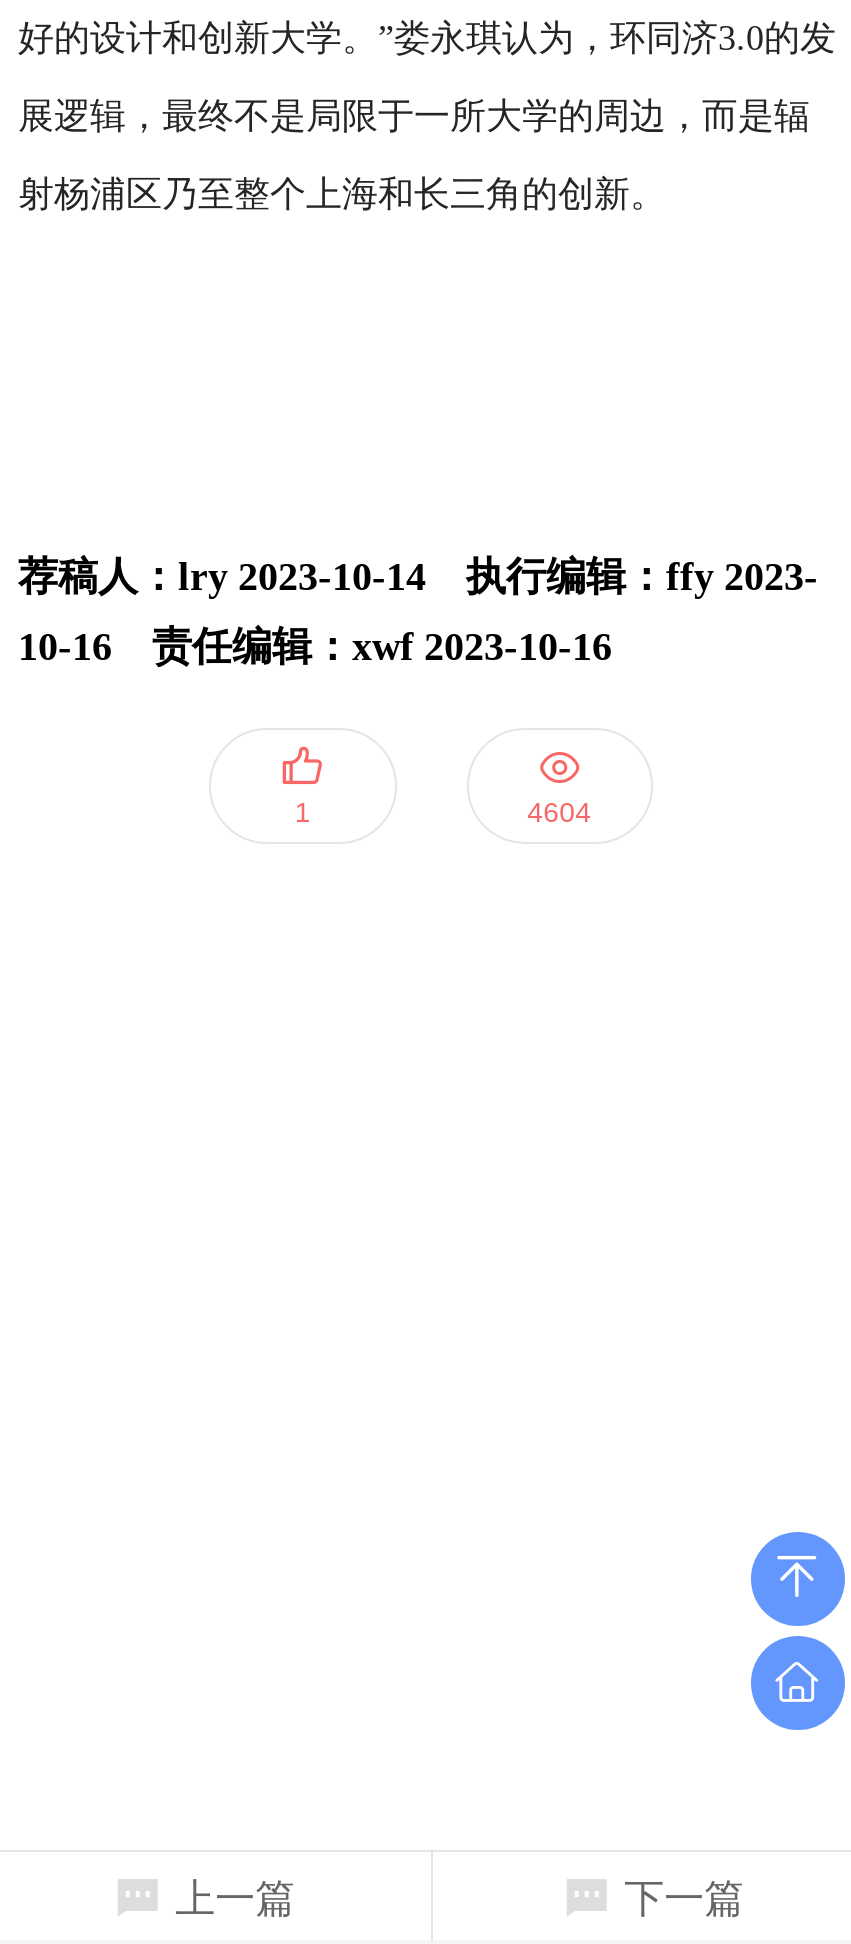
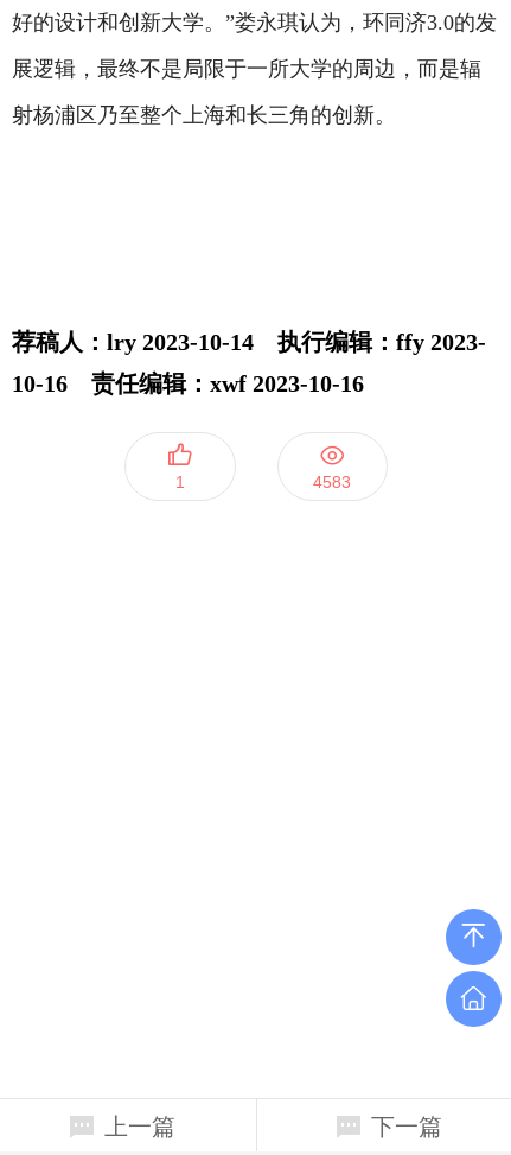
[527,795,591,827] 4604 -> [313,472,351,491] 4583

